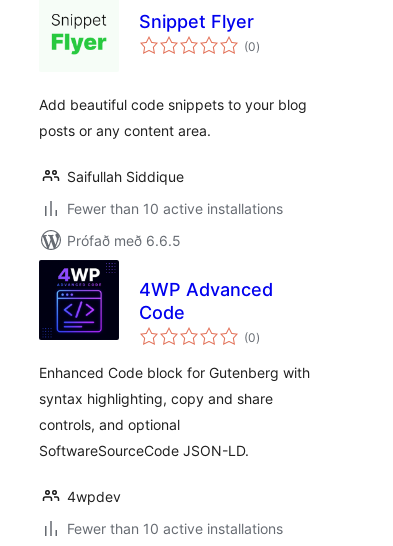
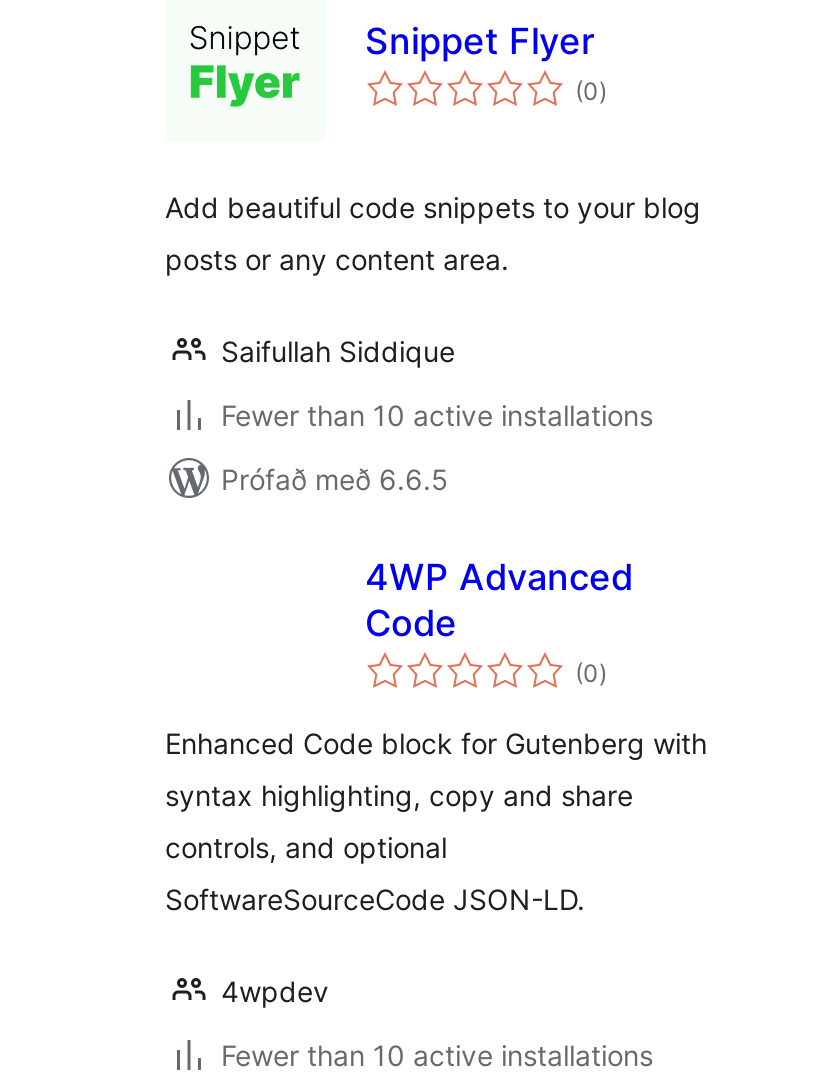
[38,259,120,341] [image] -> none

